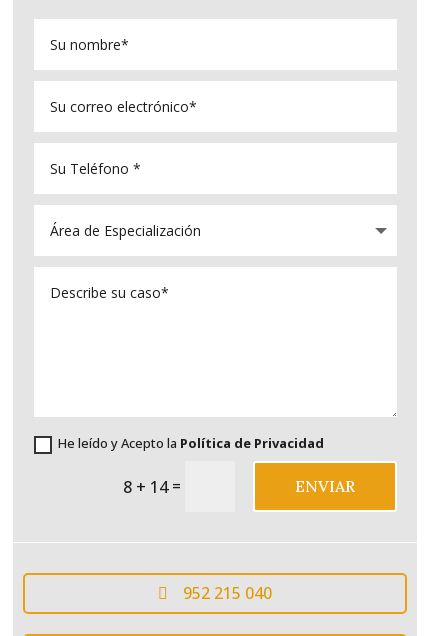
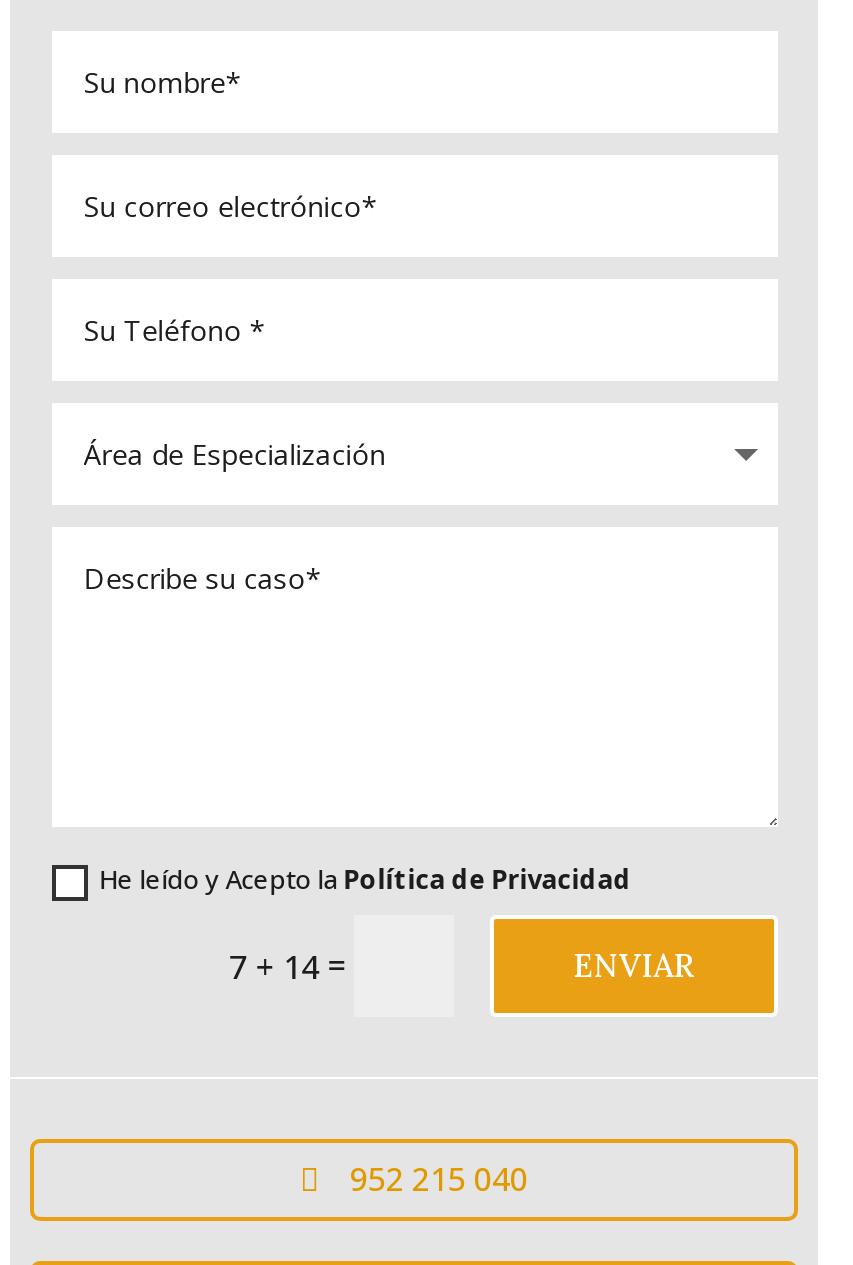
[123,475,185,498] 8 + 14 = -> [229,944,353,990] 7 + 14 =

